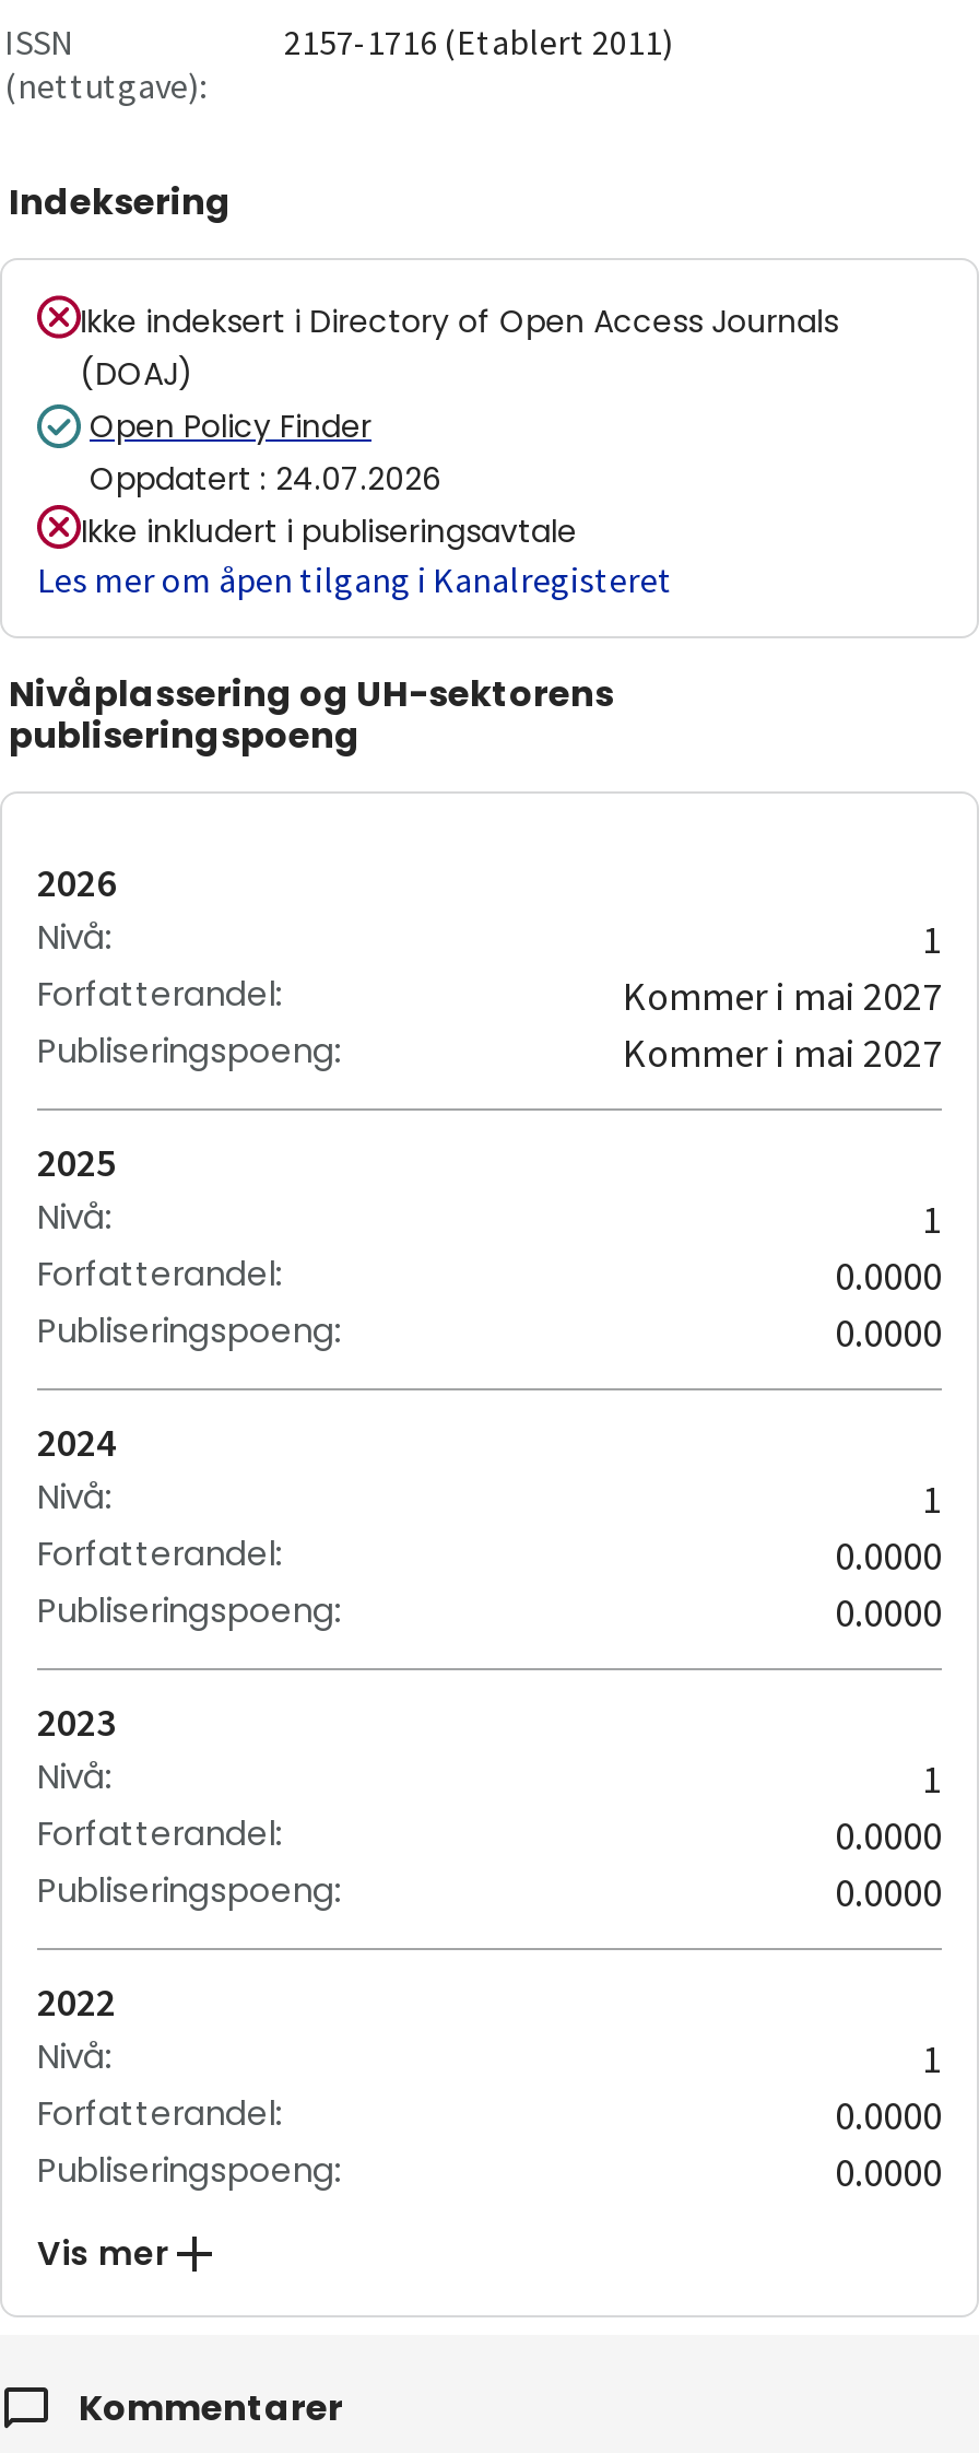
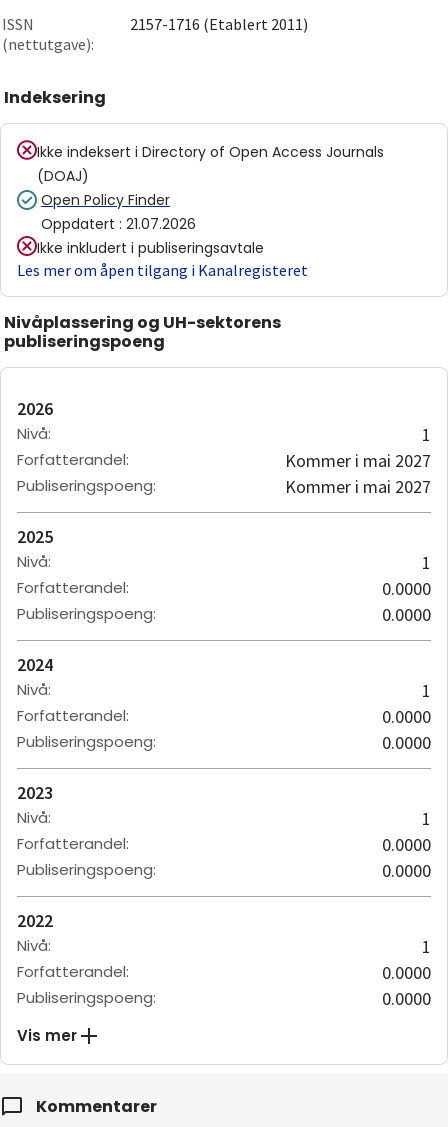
[90,457,441,501] Oppdatert: 24.07.2026 -> [41,214,196,234] Oppdatert: 21.07.2026

